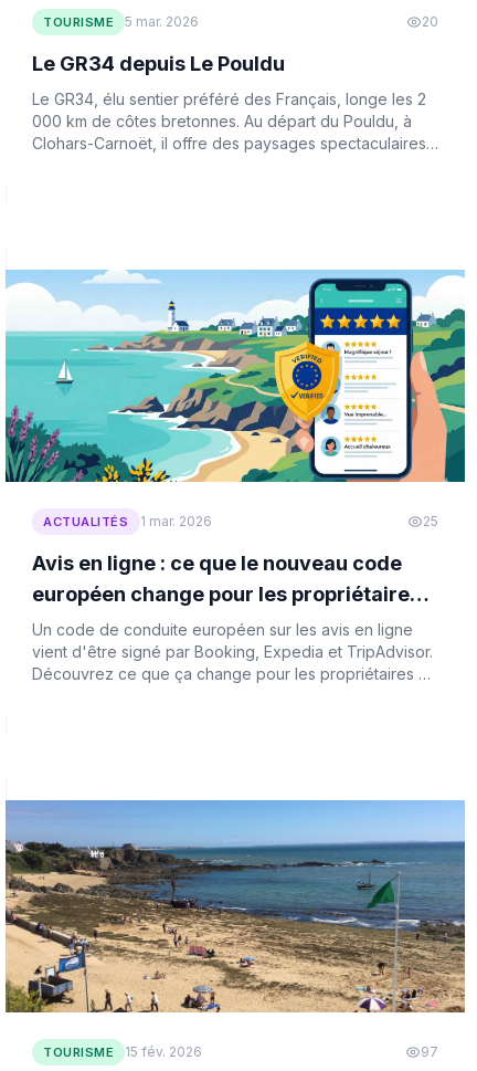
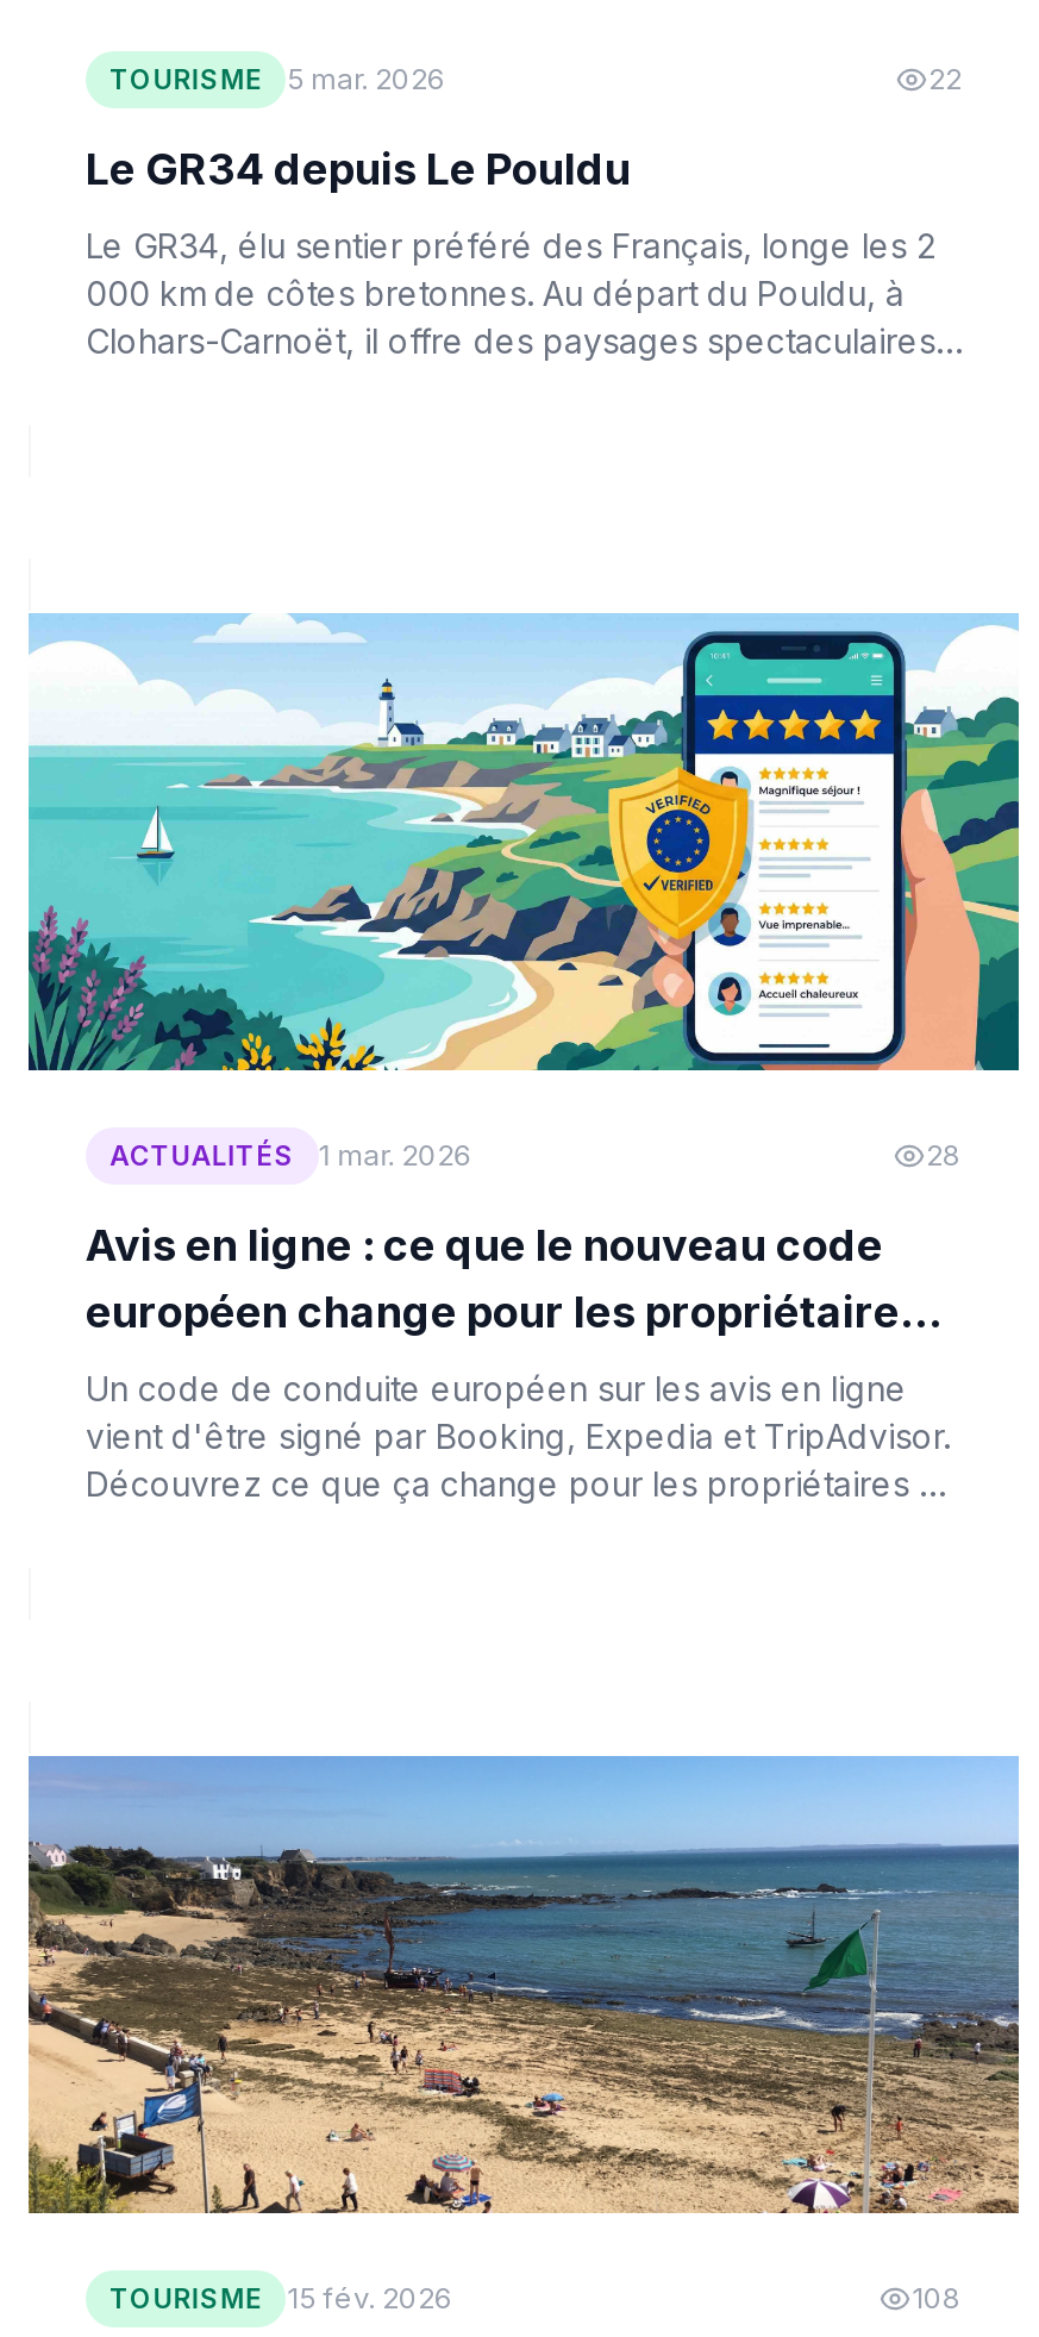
[422,13,438,30] 20 -> [928,60,962,96] 22
[423,513,438,530] 25 -> [926,1136,962,1172] 28
[421,1044,438,1060] 97 -> [912,2279,962,2315] 108

